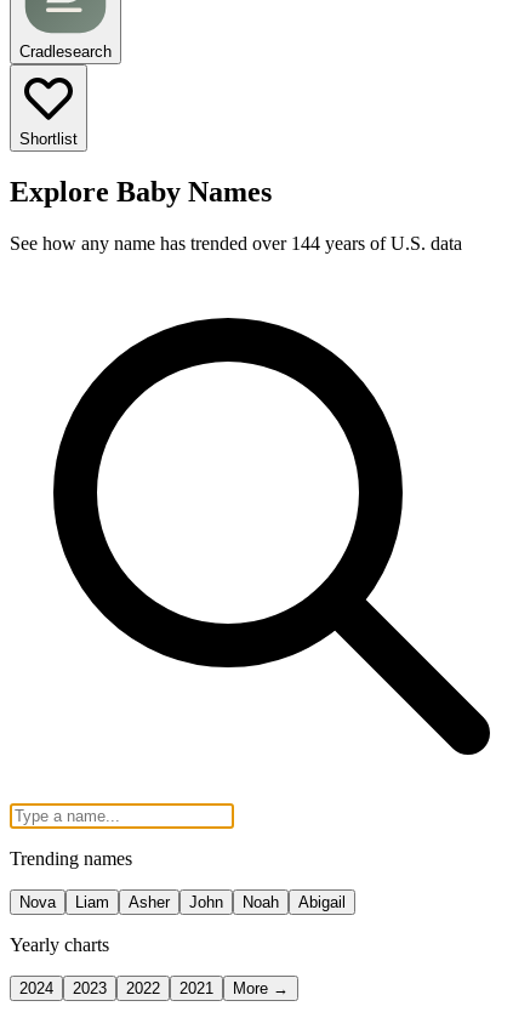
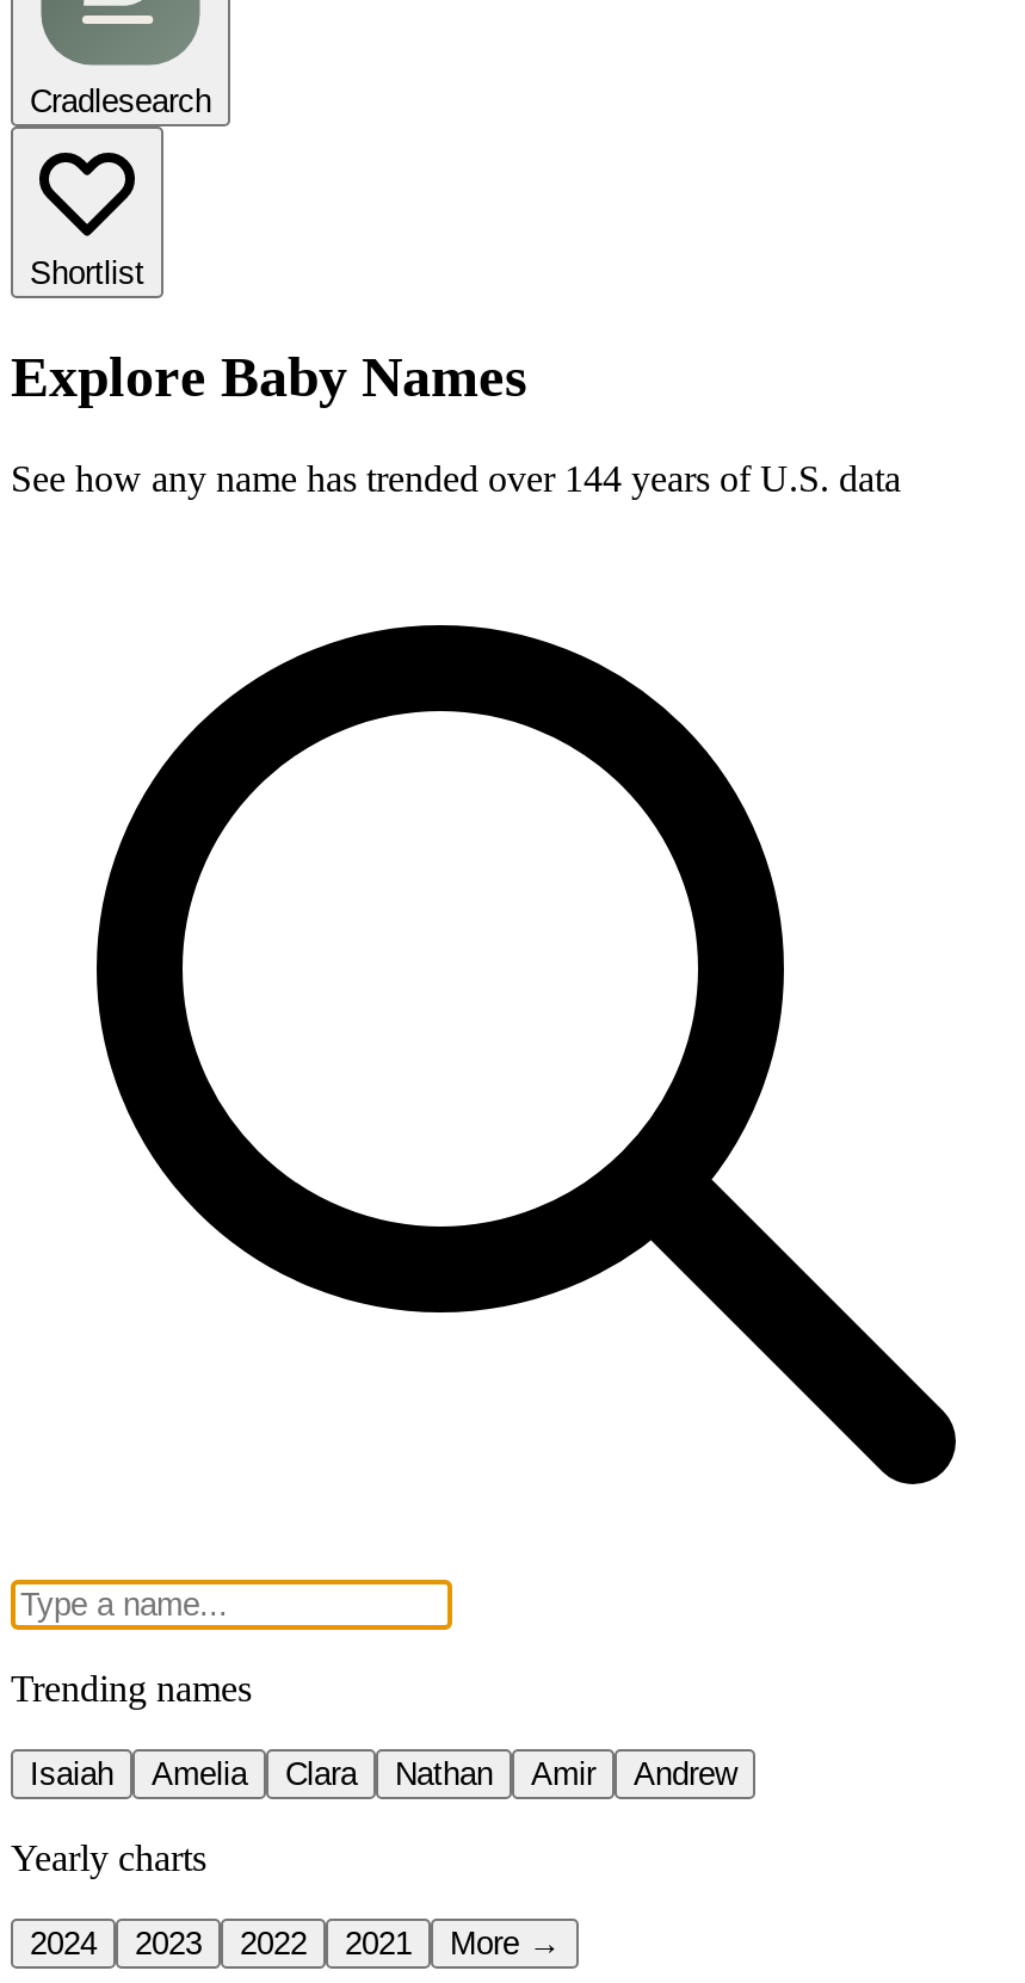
[19,893,346,911] Nova | Liam | Asher | John | Noah | Abigail -> [30,1756,736,1792] Isaiah | Amelia | Clara | Nathan | Amir | Andrew

